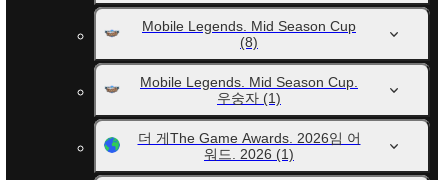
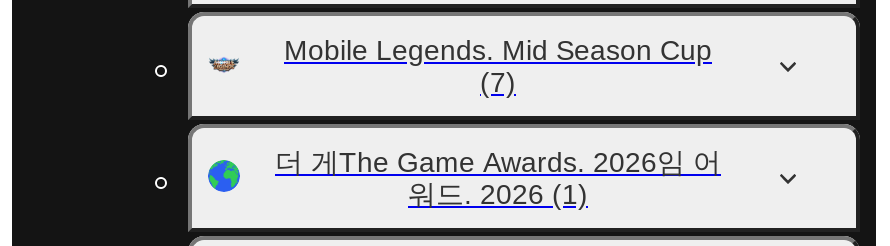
[140,34,358,106] (8) | Mobile Legends. Mid Season Cup. | 우숭자 (1) -> [480,66,516,98] (7)

